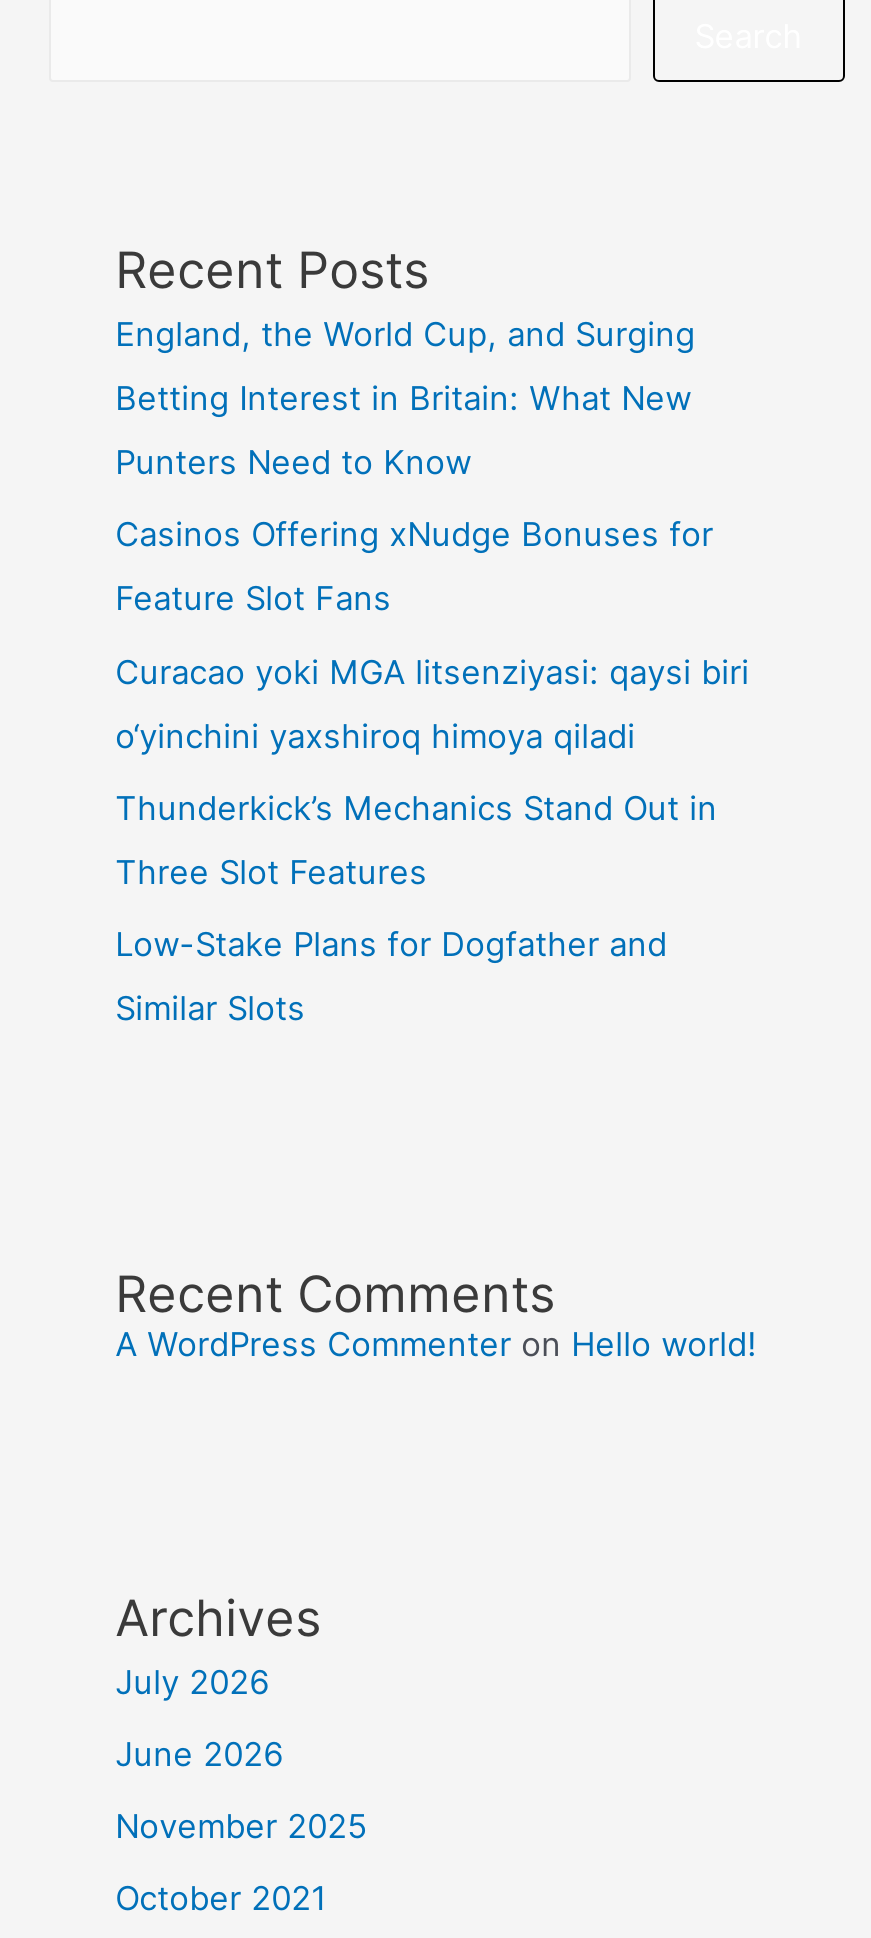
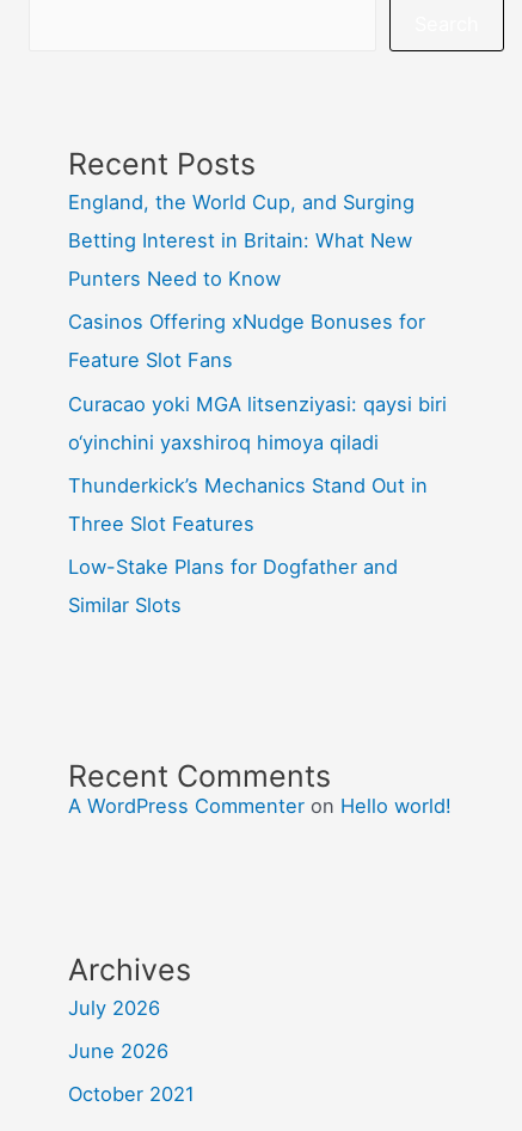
[115,1806,367,1846] November 2025 -> none

